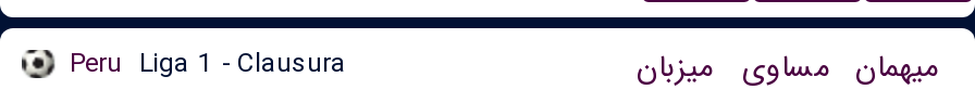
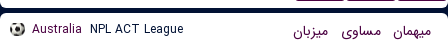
[70,43,346,85] Peru Liga 1 - Clausura -> [32,20,183,39] Australia NPL ACT League

